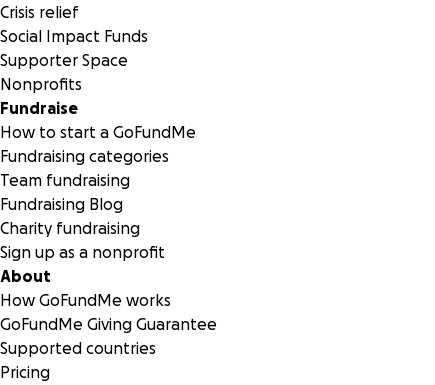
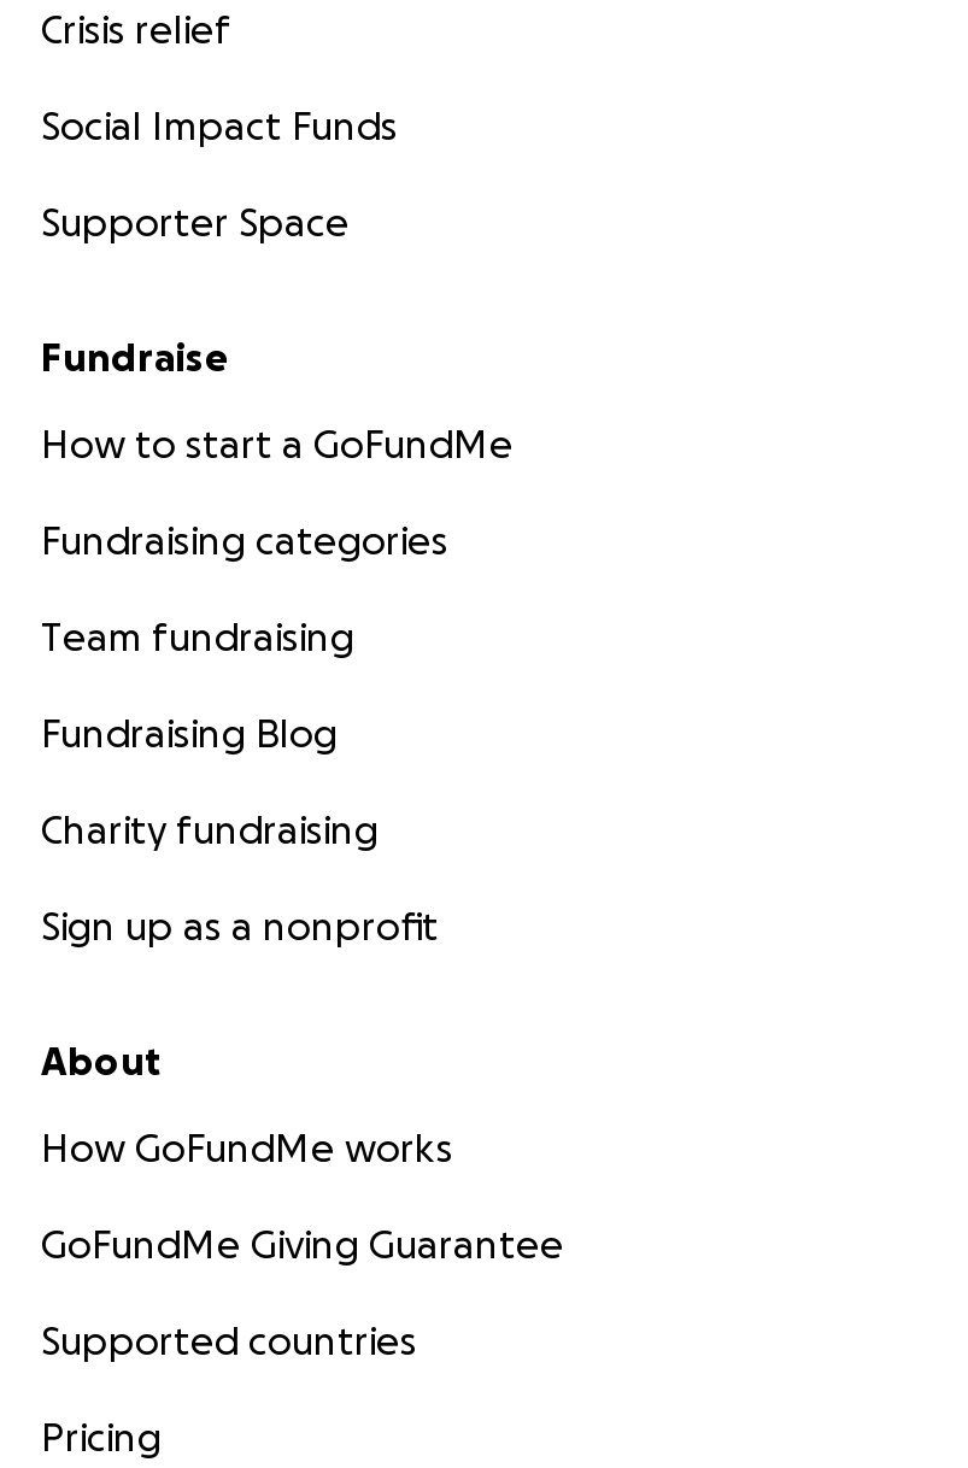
[0,75,82,93] Nonprofits -> none

